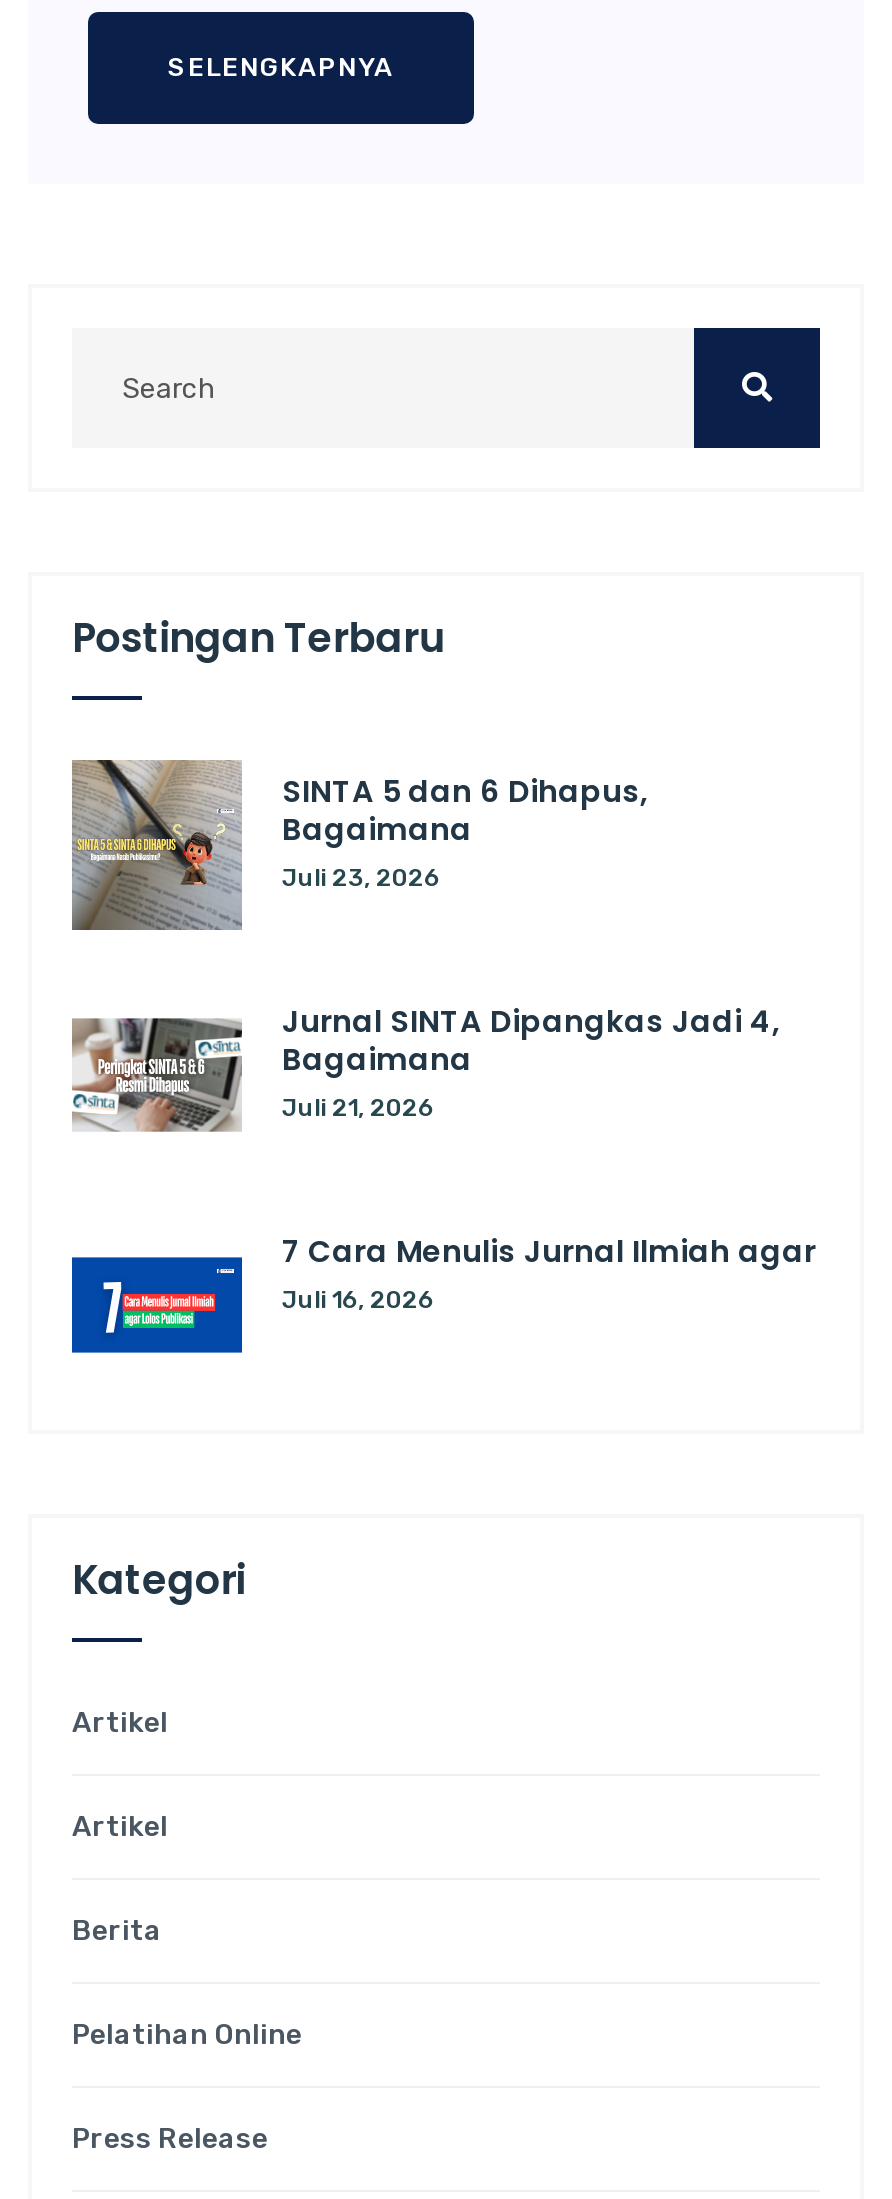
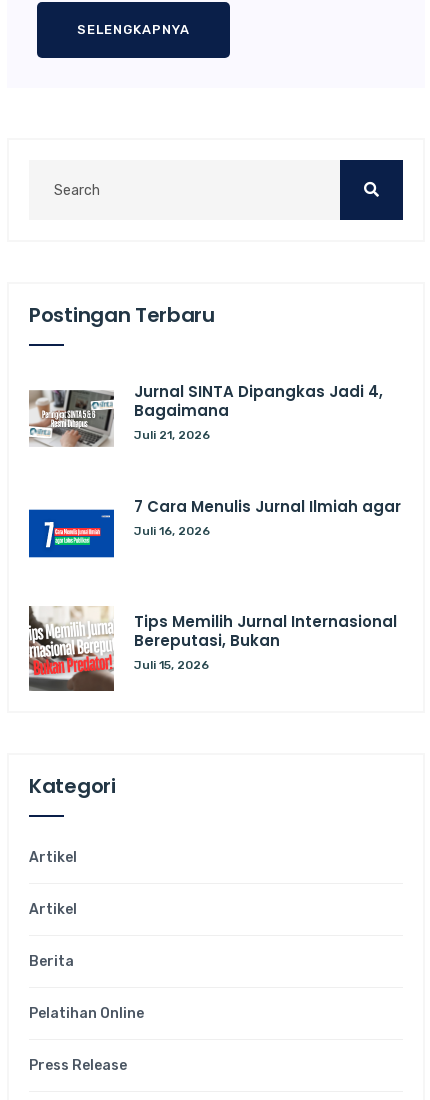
[70,757,648,931] [image] | SINTA 5 dan 6 Dihapus, | Bagaimana | Juli 23, 2026 -> none
moved [70,1001,816,1315] -> [28,381,401,538]: [image] | Jurnal SINTA Dipangkas Jadi 4, | Bagaimana | Juli 21, 2026 | 7 Cara Menulis Jurnal Ilmiah agar | Juli 16, 2026
none -> [28,605,397,692] [image] | Tips Memilih Jurnal Internasional | Bereputasi, Bukan | Juli 15, 2026

